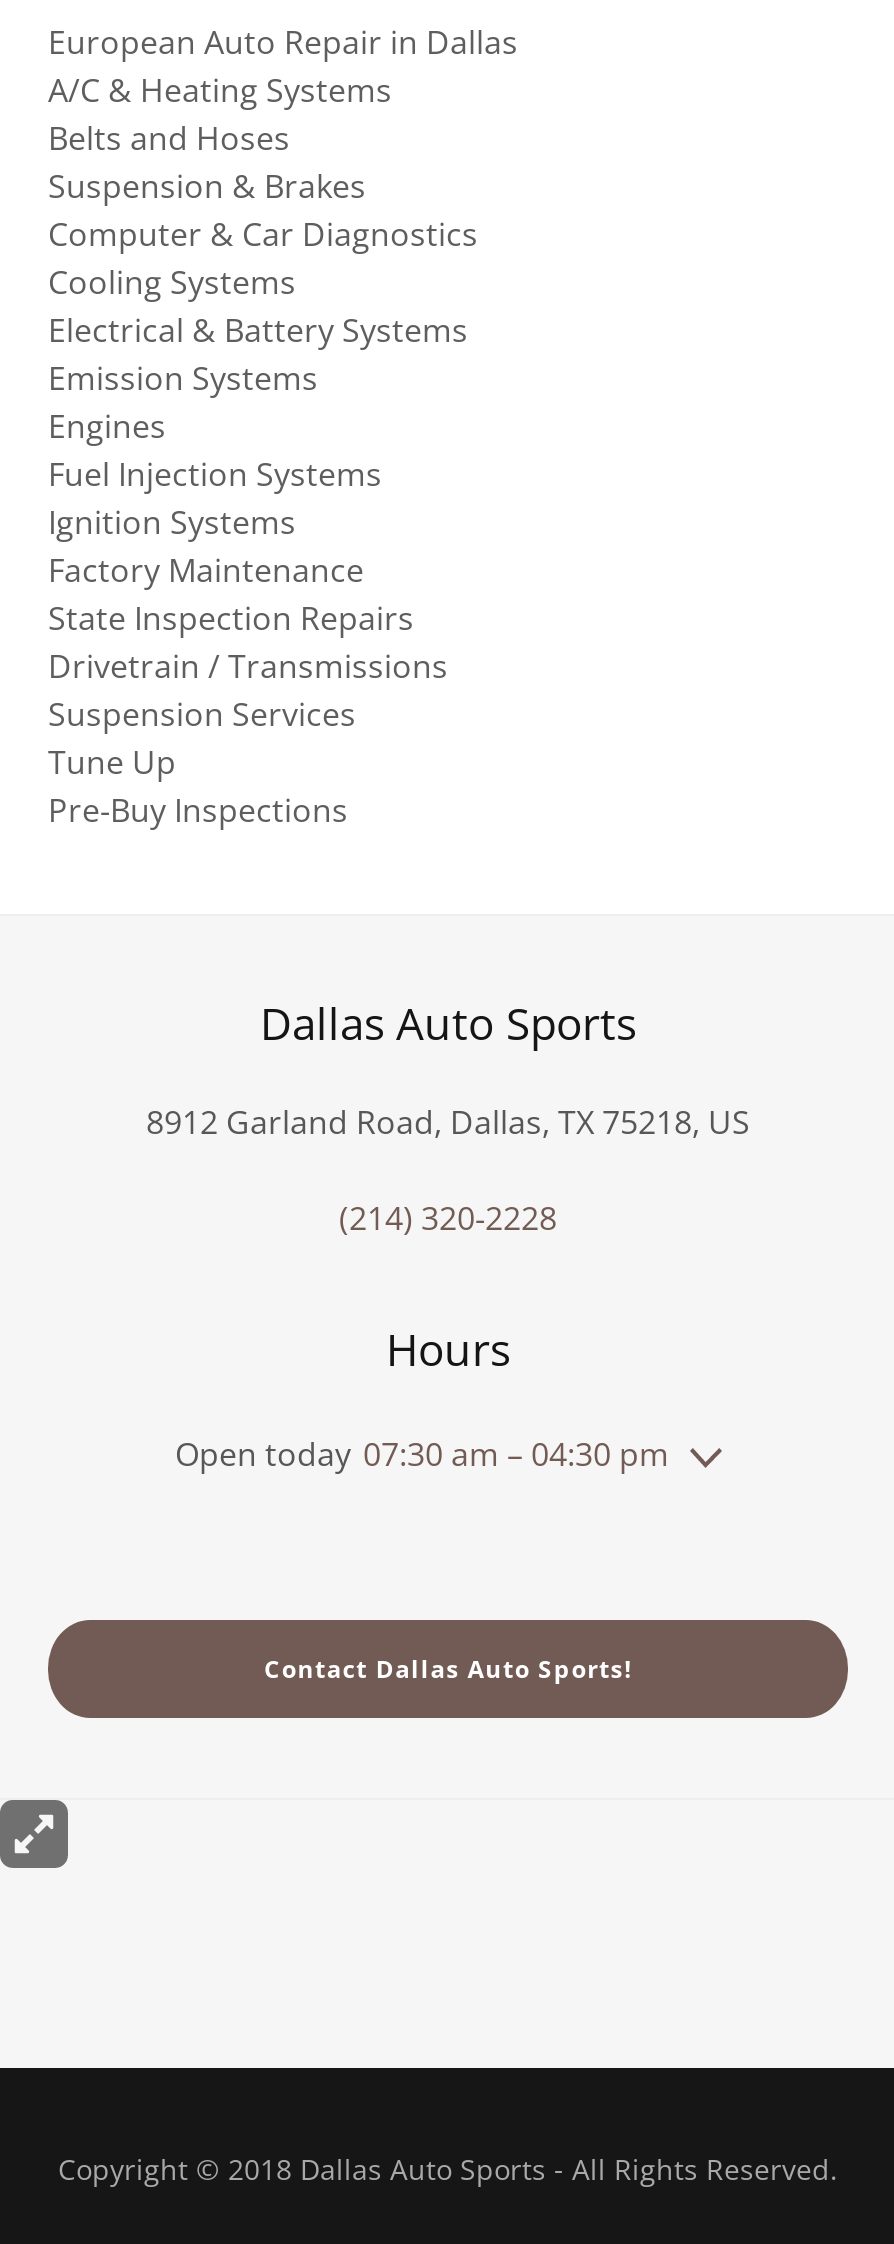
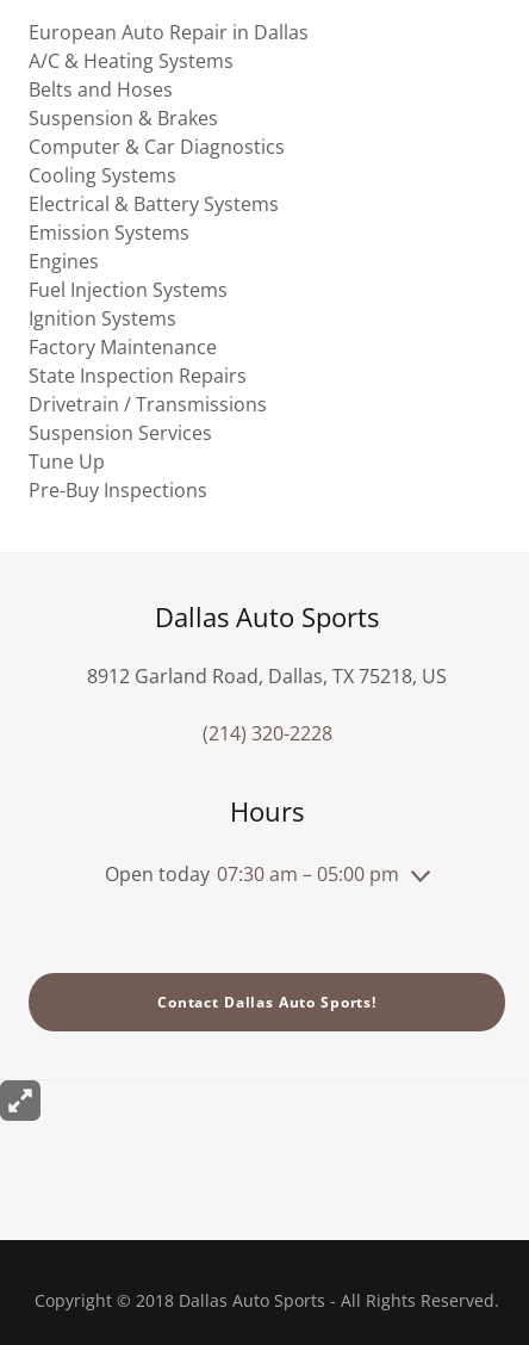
[175,1431,669,1475] Open today 07:30 am – 04:30 pm -> [104,861,399,887] Open today 07:30 am – 05:00 pm

